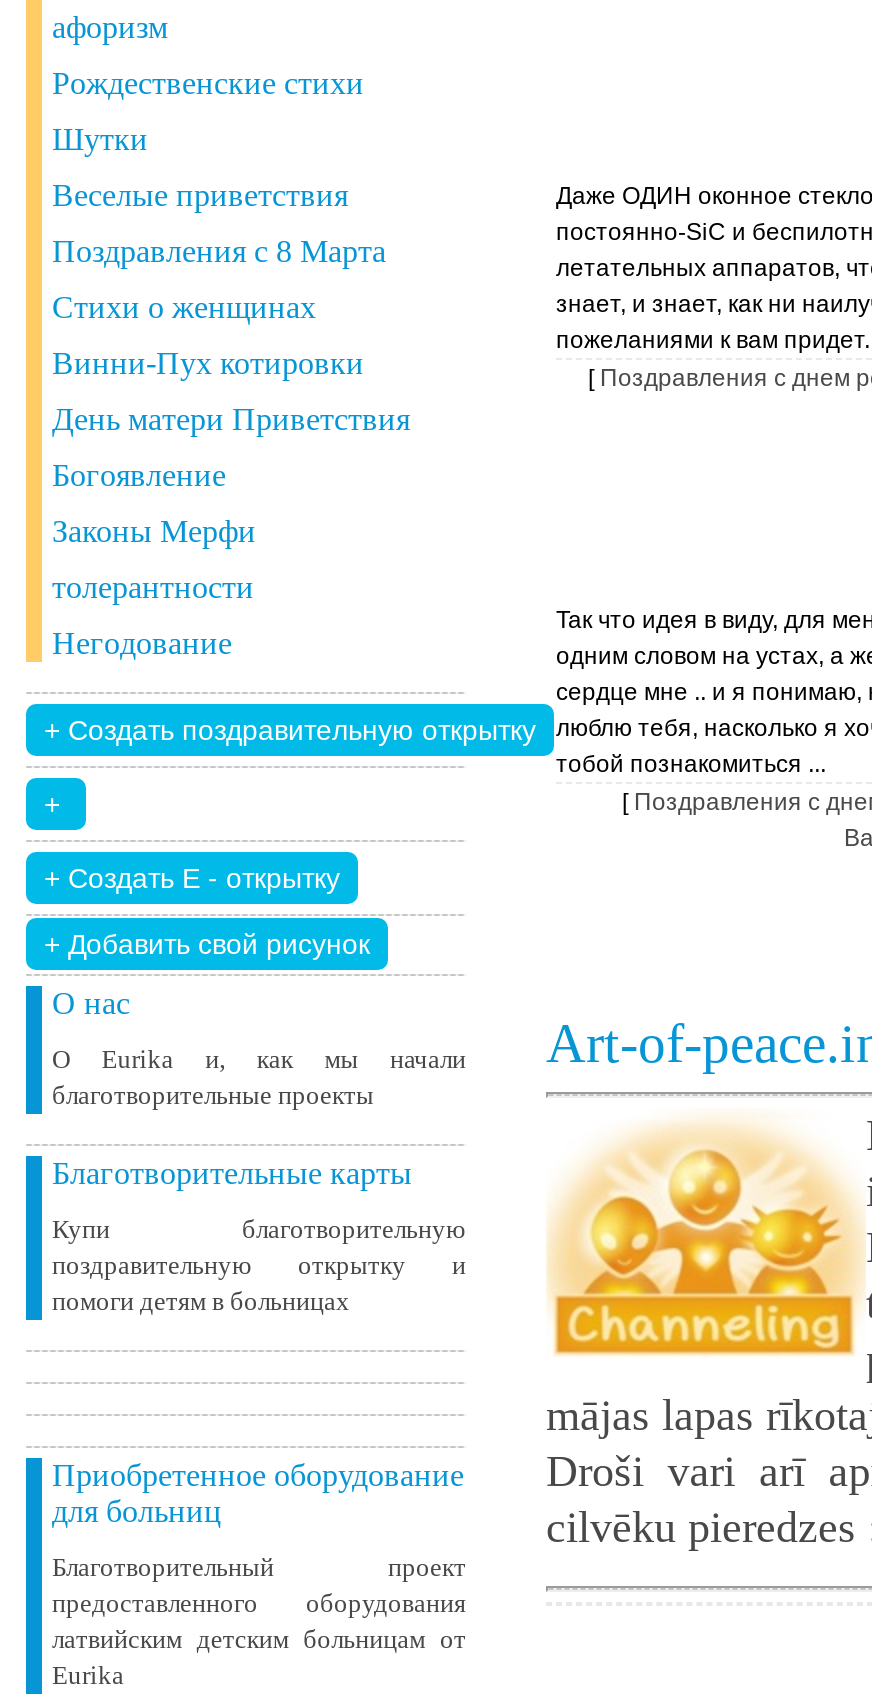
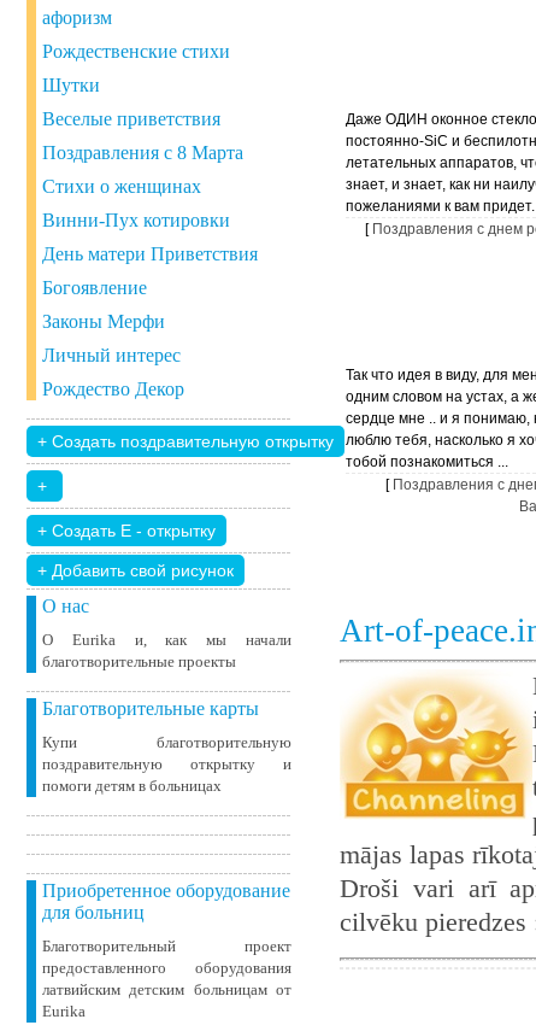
[52,570,254,604] толерантности -> [42,345,181,365] Личный интерес
[52,626,232,660] Негодование -> [42,379,184,399] Рождество Декор

